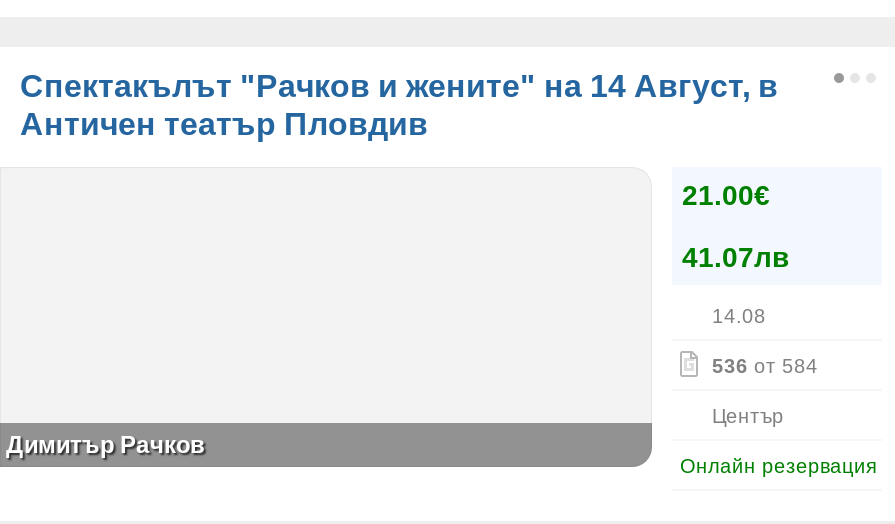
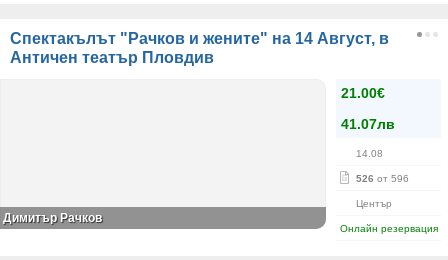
[712,355,818,377] 536 от 584 -> [356,173,409,184] 526 от 596

